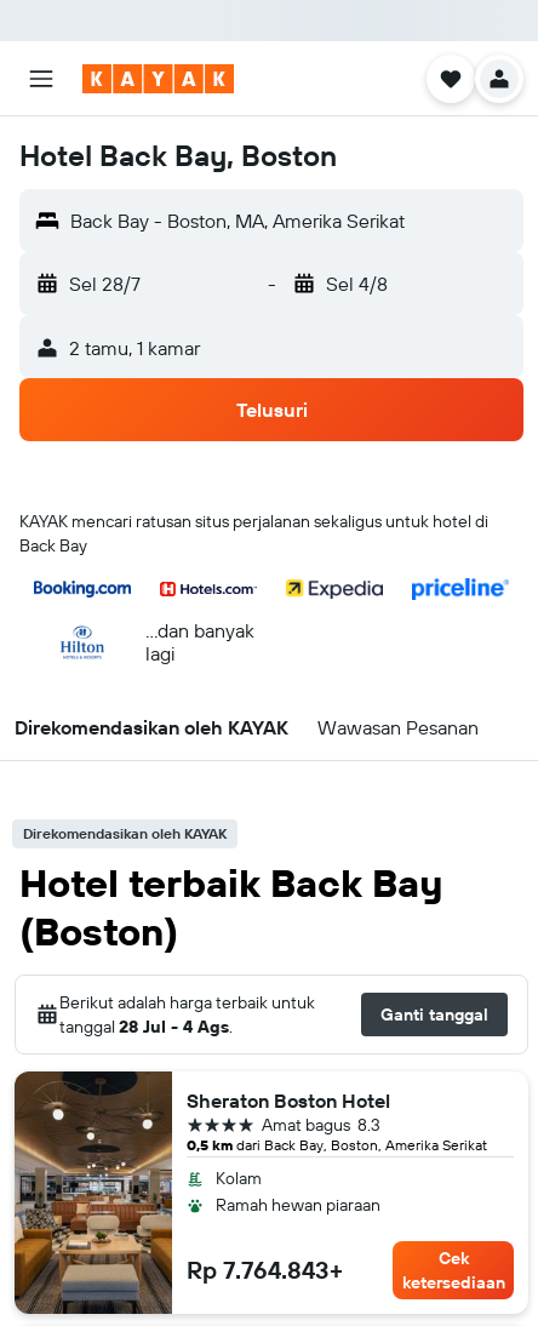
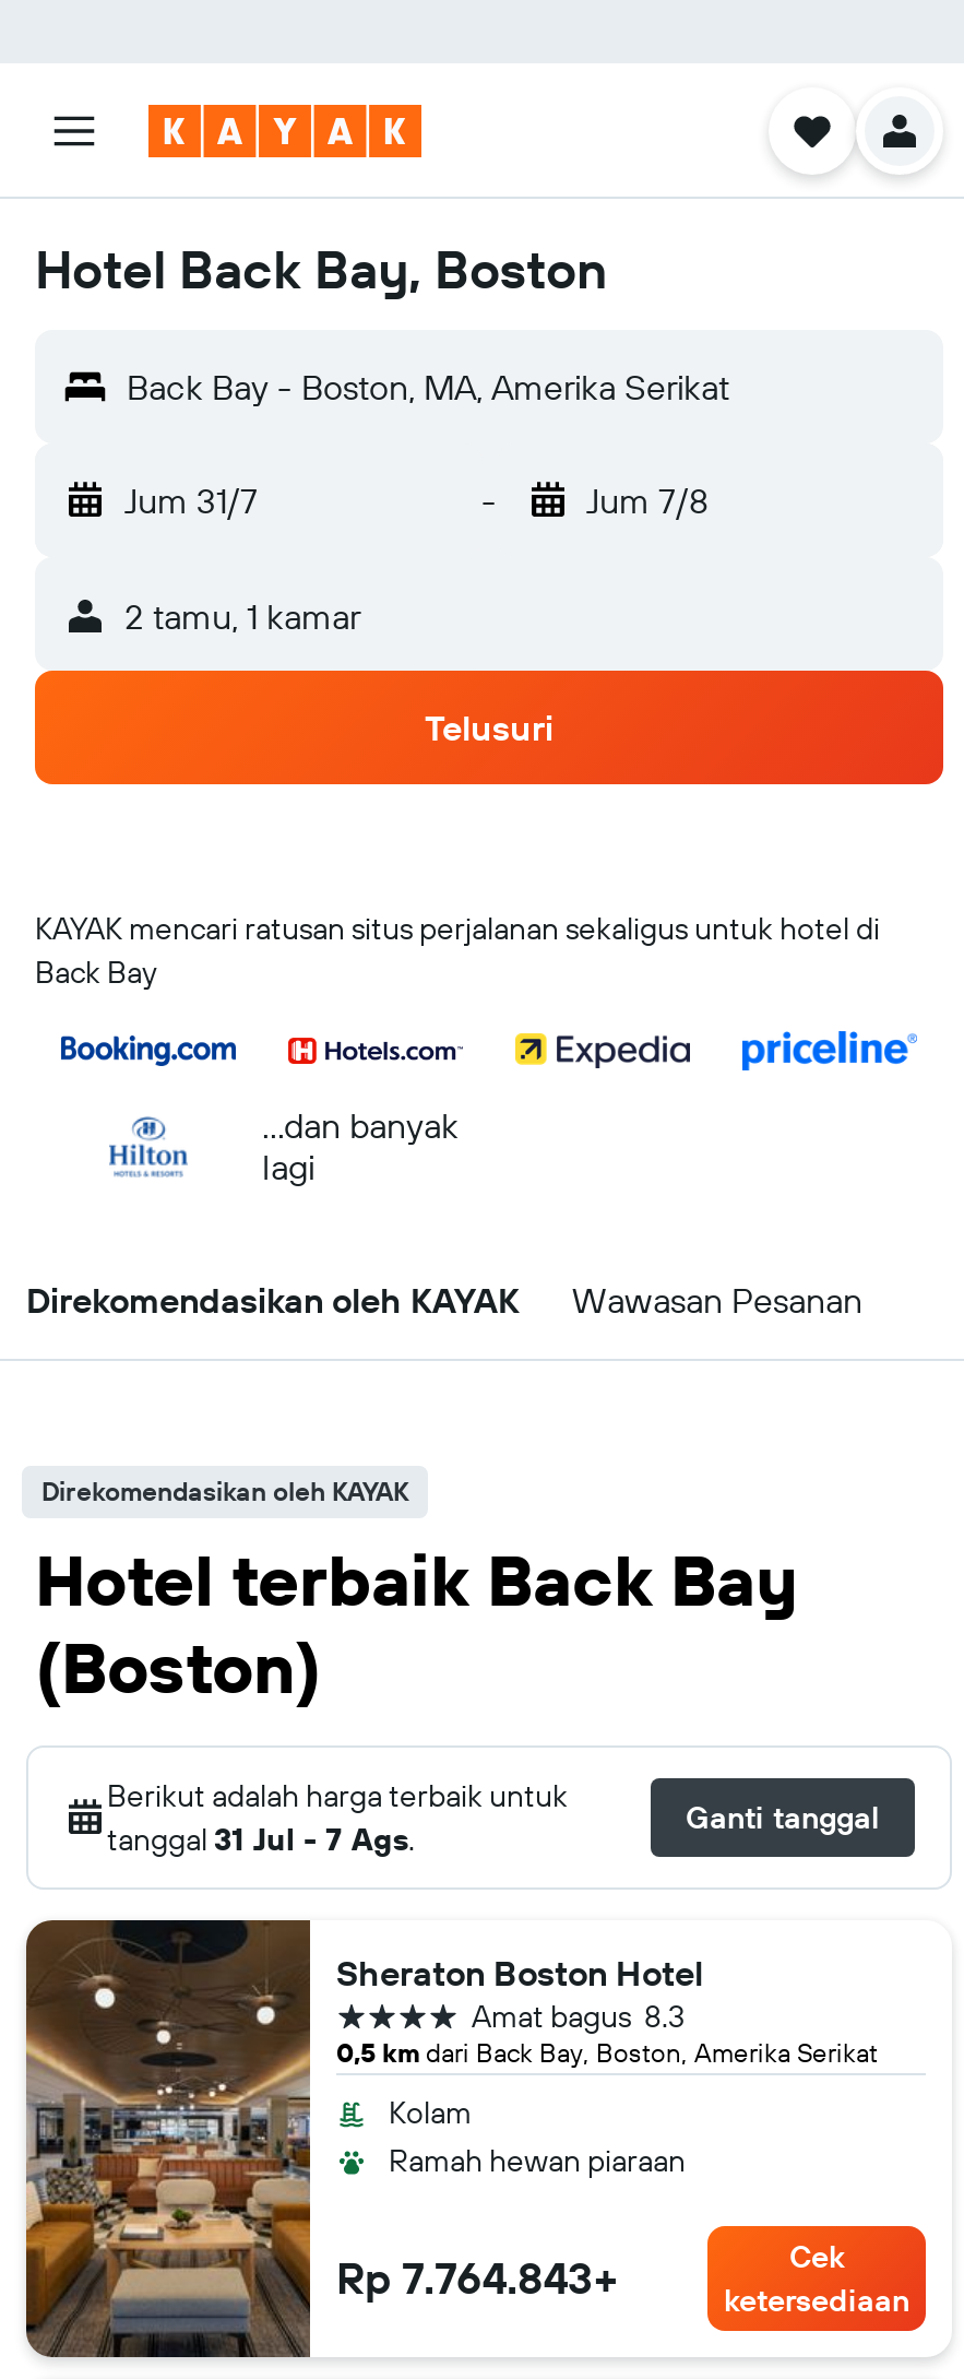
[69,272,141,296] Sel 28/7 -> [124,478,258,522] Jum 31/7
[325,272,387,296] Sel 4/8 -> [586,478,709,522] Jum 7/8
[59,1016,233,1038] tanggal 28 Jul - 4 Ags. -> [107,1820,415,1859] tanggal 31 Jul - 7 Ags.

